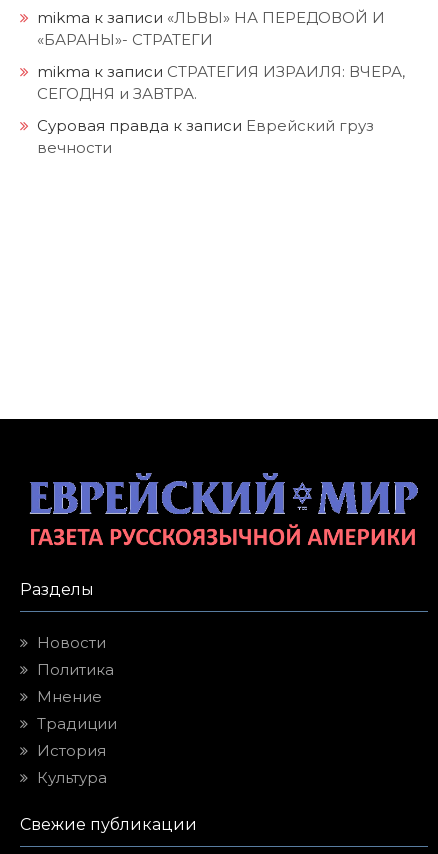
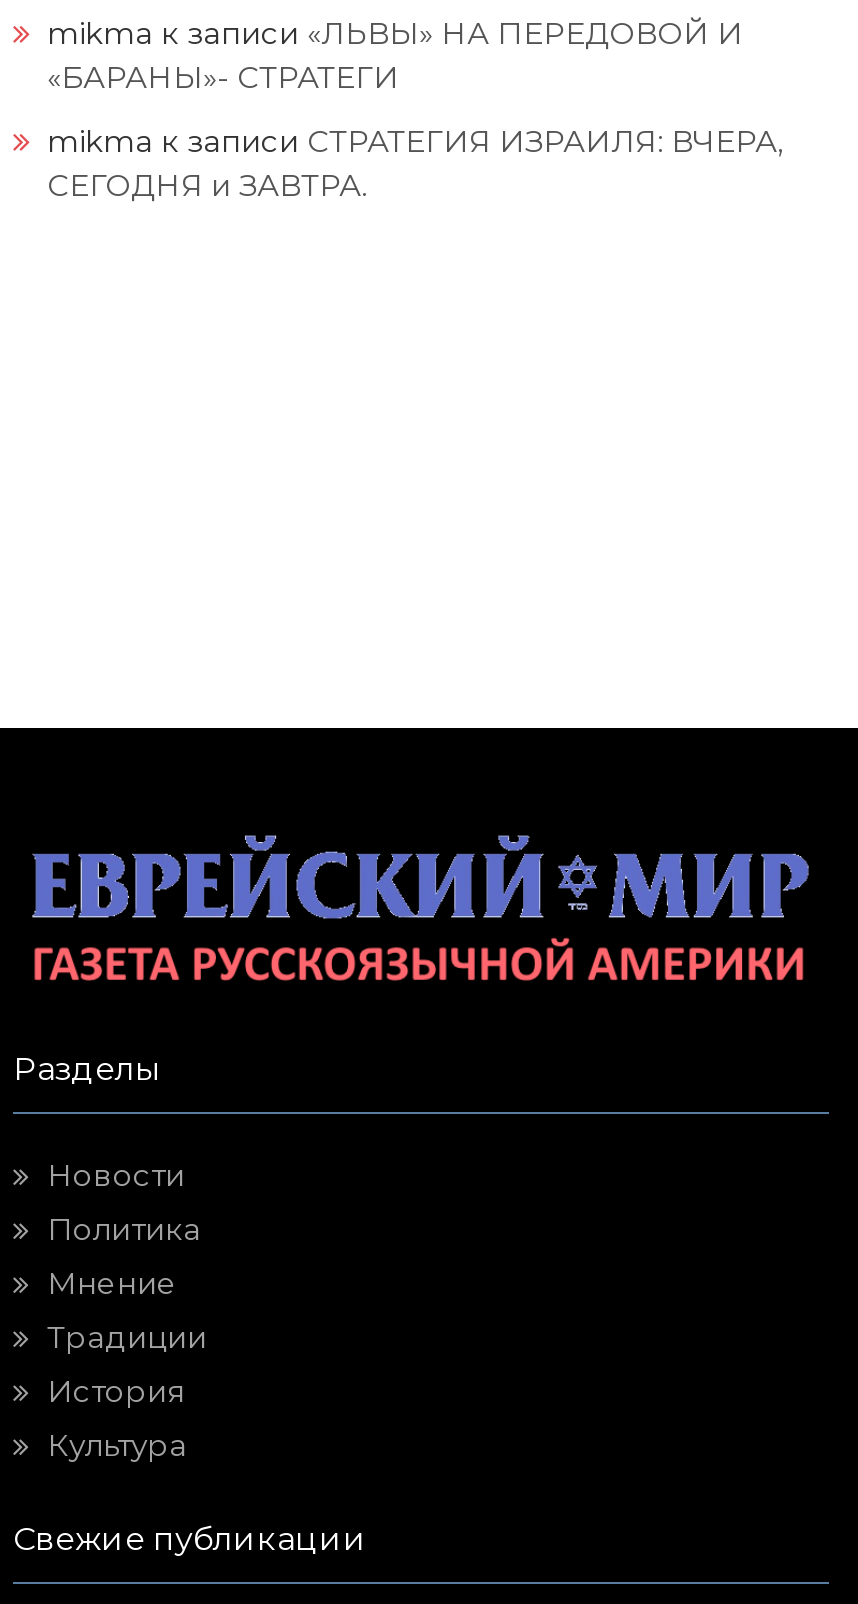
[37,116,374,157] Суровая правда к записи Еврейский груз | вечности -> none

